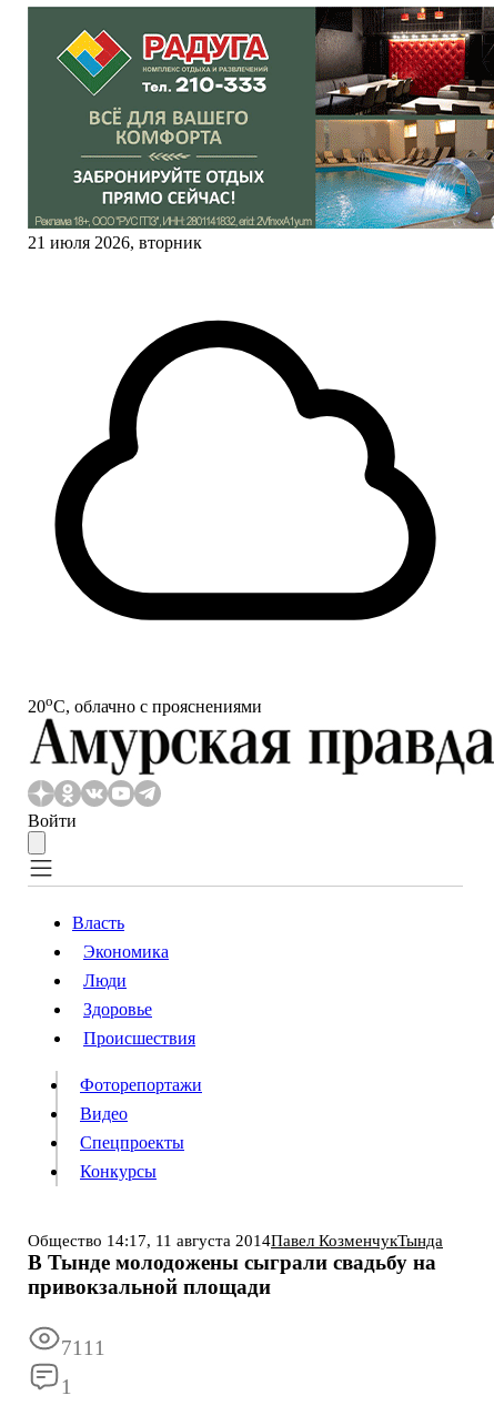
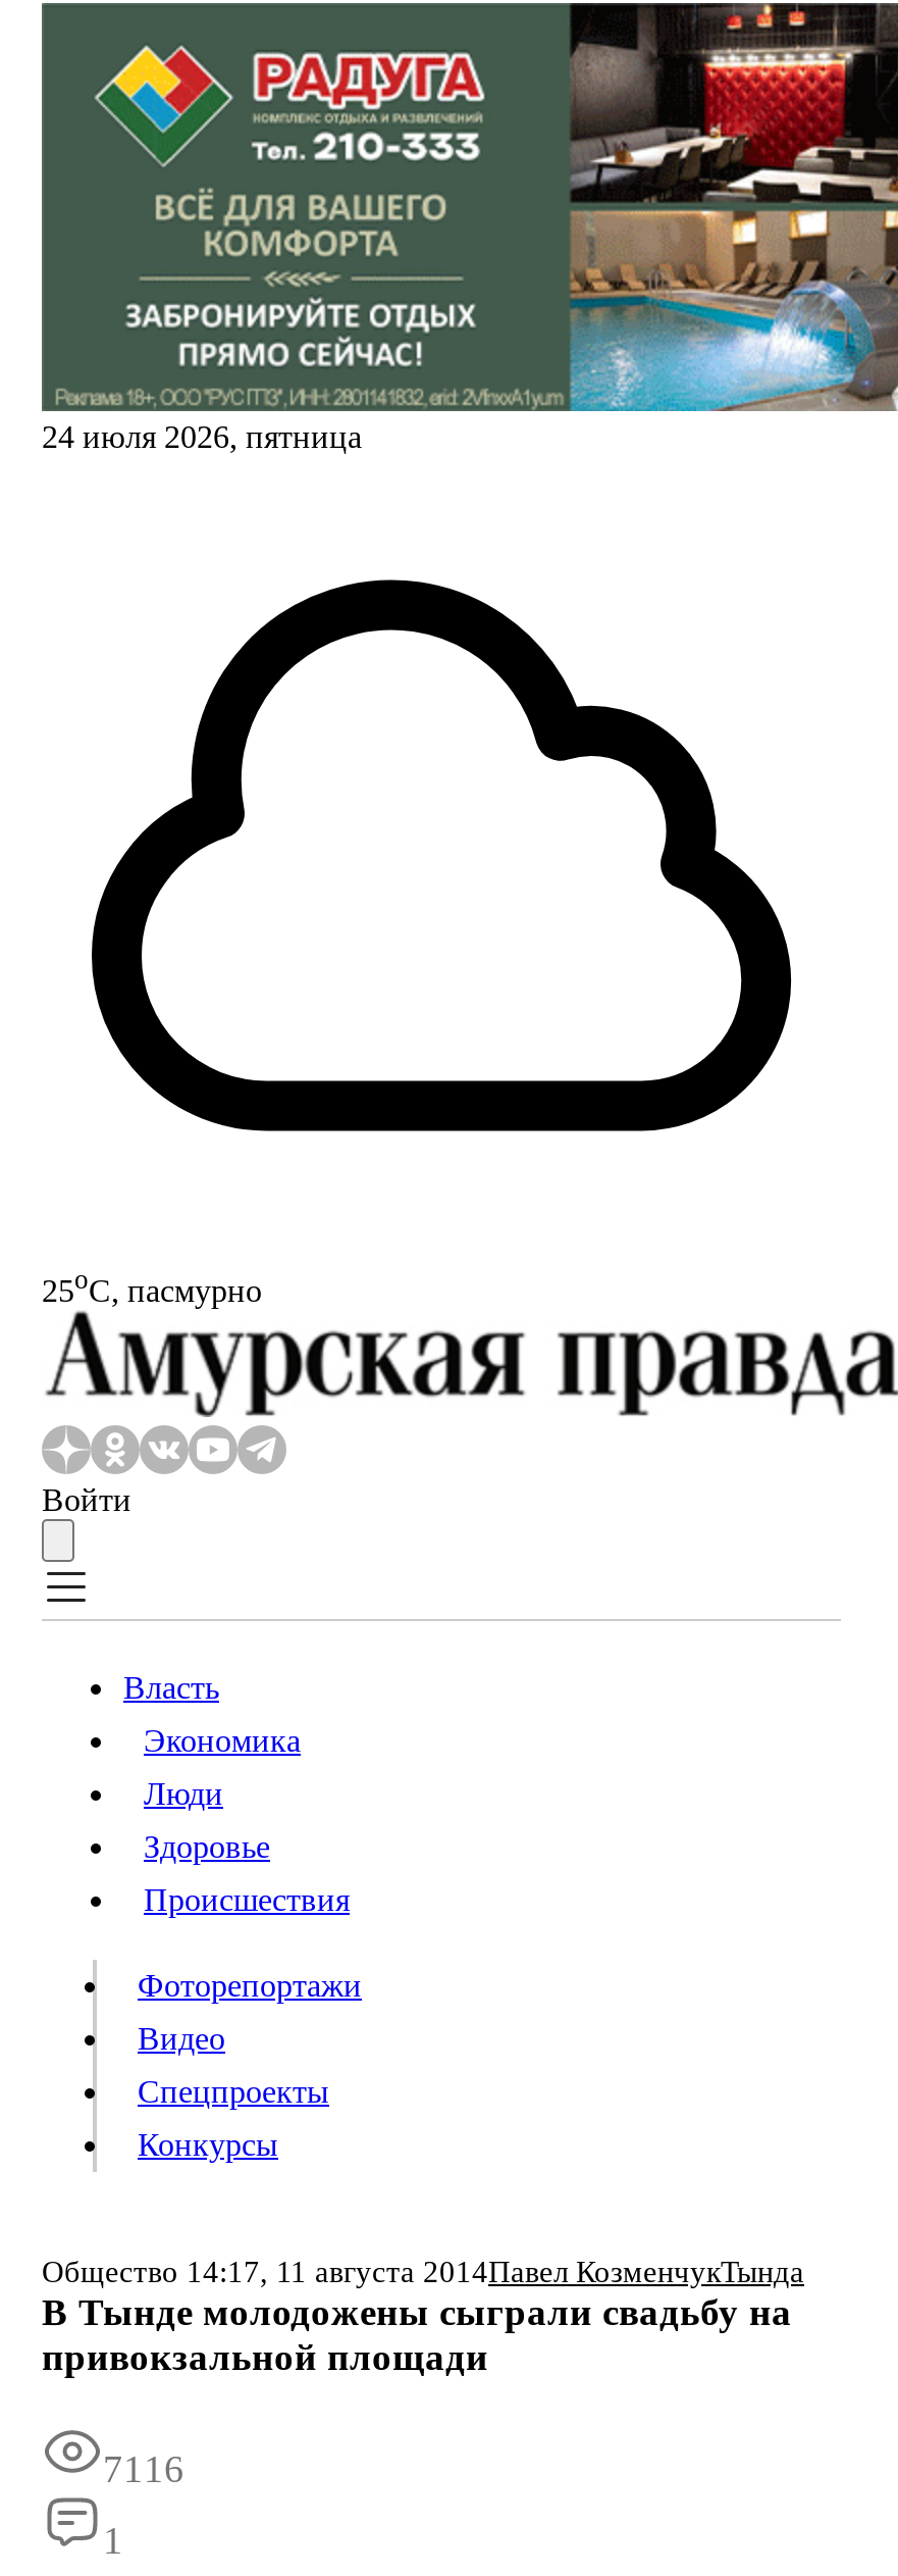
[28,233,202,252] 21 июля 2026, вторник -> [42,419,362,454] 24 июля 2026, пятница
[28,692,262,716] 20oС, облачно с прояснениями -> [42,1264,262,1307] 25oС, пасмурно
[61,1336,105,1360] 7111 -> [103,2448,184,2491] 7116

